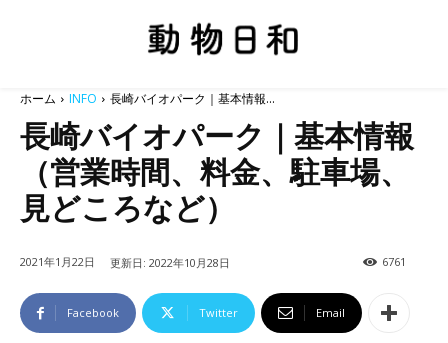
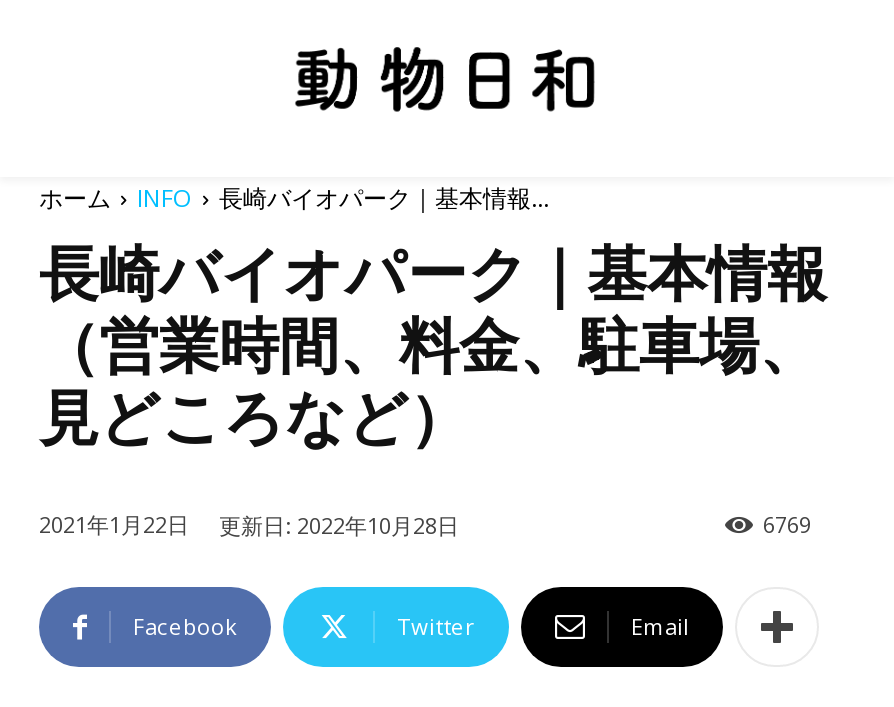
[382,254,406,269] 6761 -> [763,509,811,539] 6769

